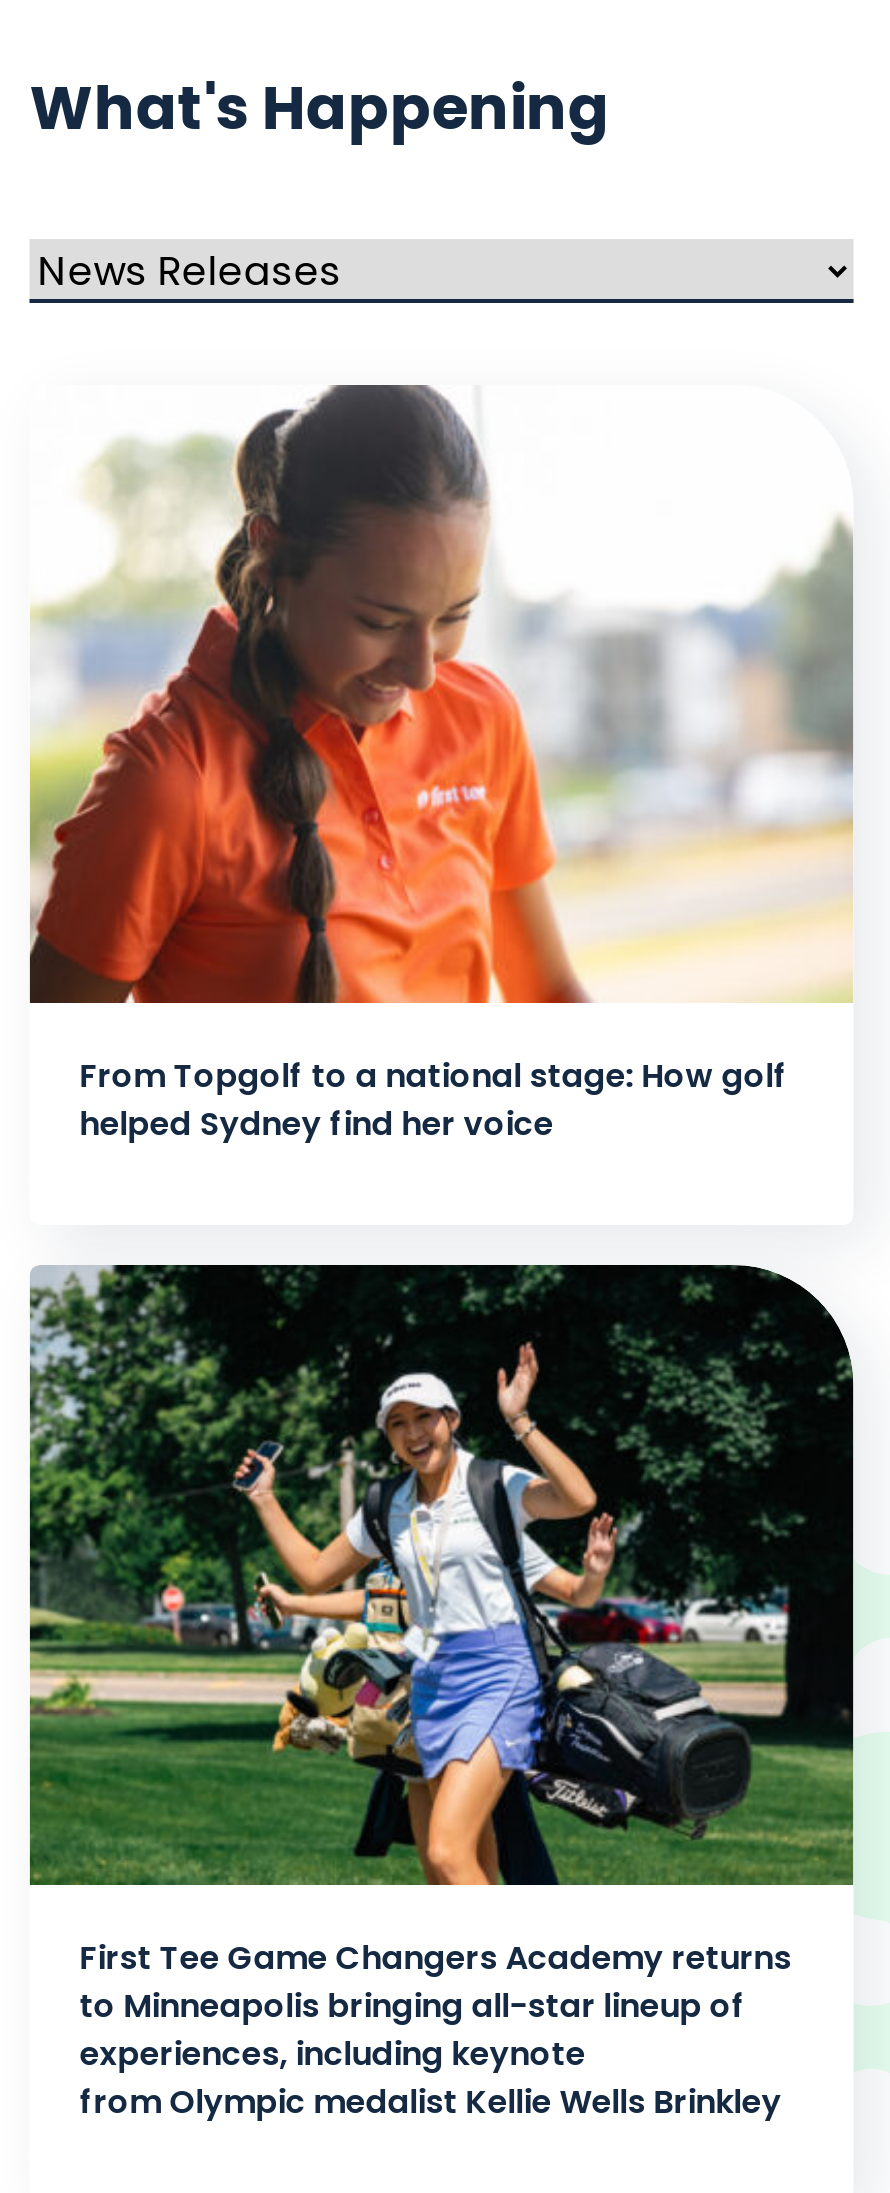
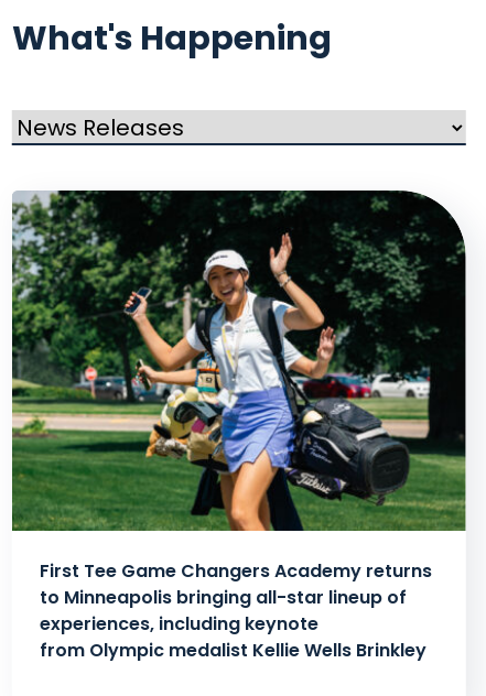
[28,385,854,1148] [image] | From Topgolf to a national stage: How golf | helped Sydney find her voice -> none

